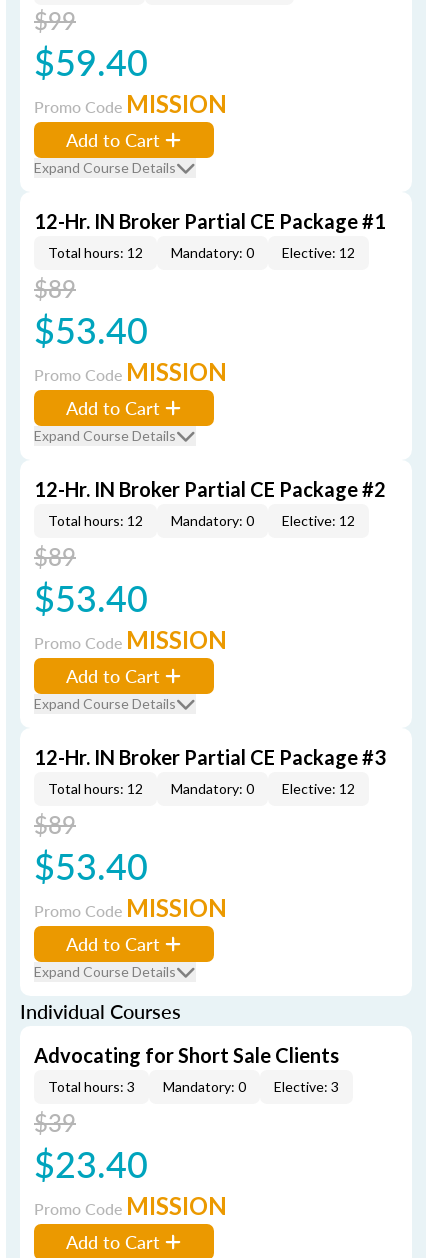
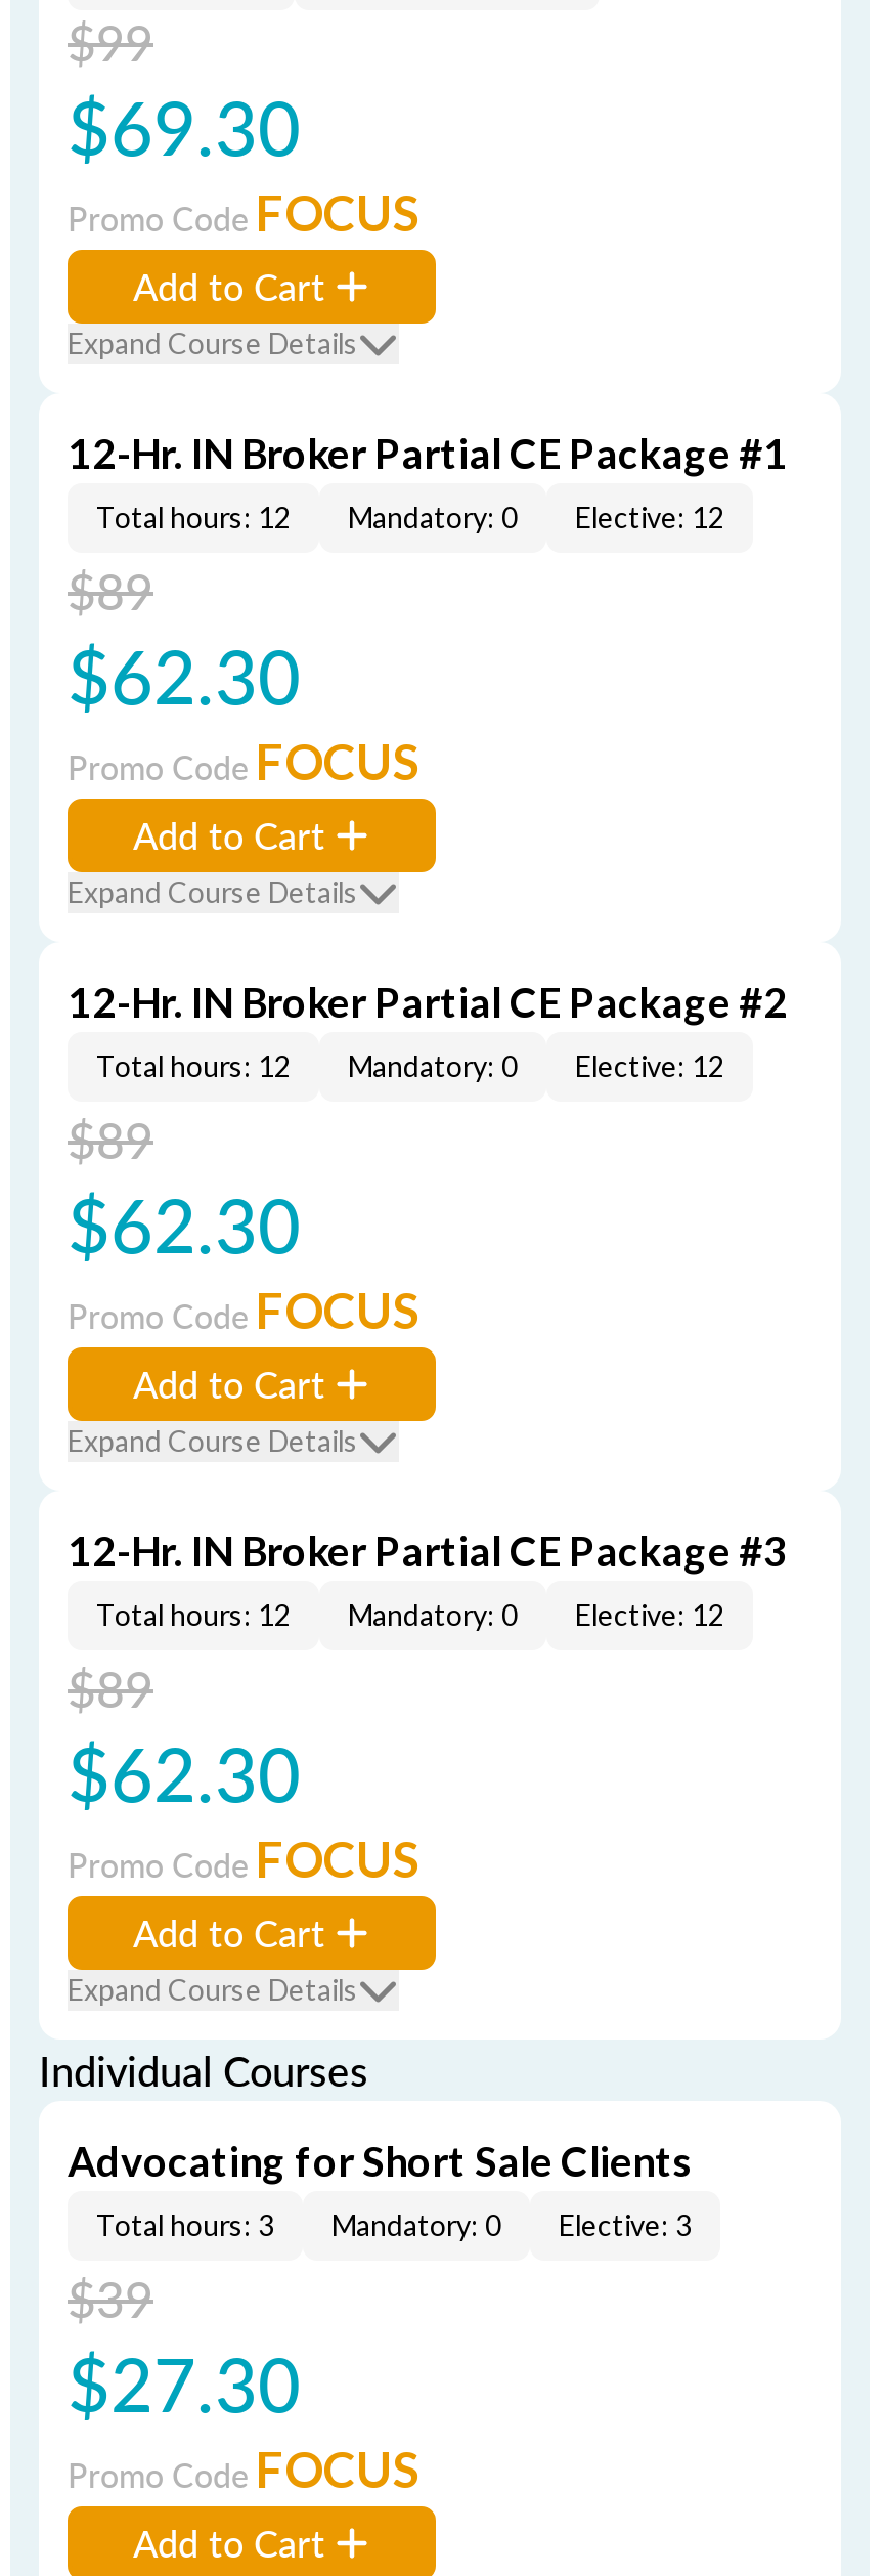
[34,36,148,87] $59.40 -> [68,74,301,178] $69.30
[34,89,227,118] Promo Code MISSION -> [68,182,419,242] Promo Code FOCUS
[34,304,148,355] $53.40 -> [68,622,301,727] $62.30
[34,357,227,386] Promo Code MISSION -> [68,731,419,790] Promo Code FOCUS
[34,572,148,623] $53.40 -> [68,1171,301,1276] $62.30
[34,625,227,654] Promo Code MISSION -> [68,1280,419,1339] Promo Code FOCUS
[34,840,148,891] $53.40 -> [68,1720,301,1824] $62.30
[34,893,227,922] Promo Code MISSION -> [68,1829,419,1888] Promo Code FOCUS
[34,1138,148,1189] $23.40 -> [68,2330,301,2435] $27.30
[34,1191,227,1220] Promo Code MISSION -> [68,2439,419,2498] Promo Code FOCUS

